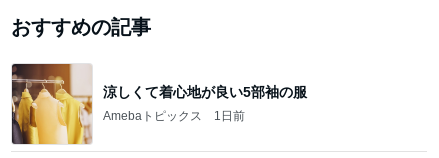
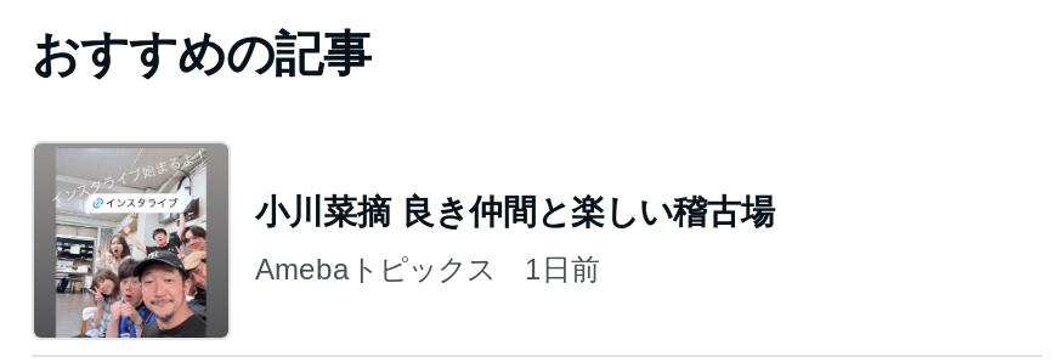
[11,63,307,145] [image] | 涼しくて着心地が良い5部袖の服 -> [32,141,775,340] [image] | 小川菜摘 良き仲間と楽しい稽古場

